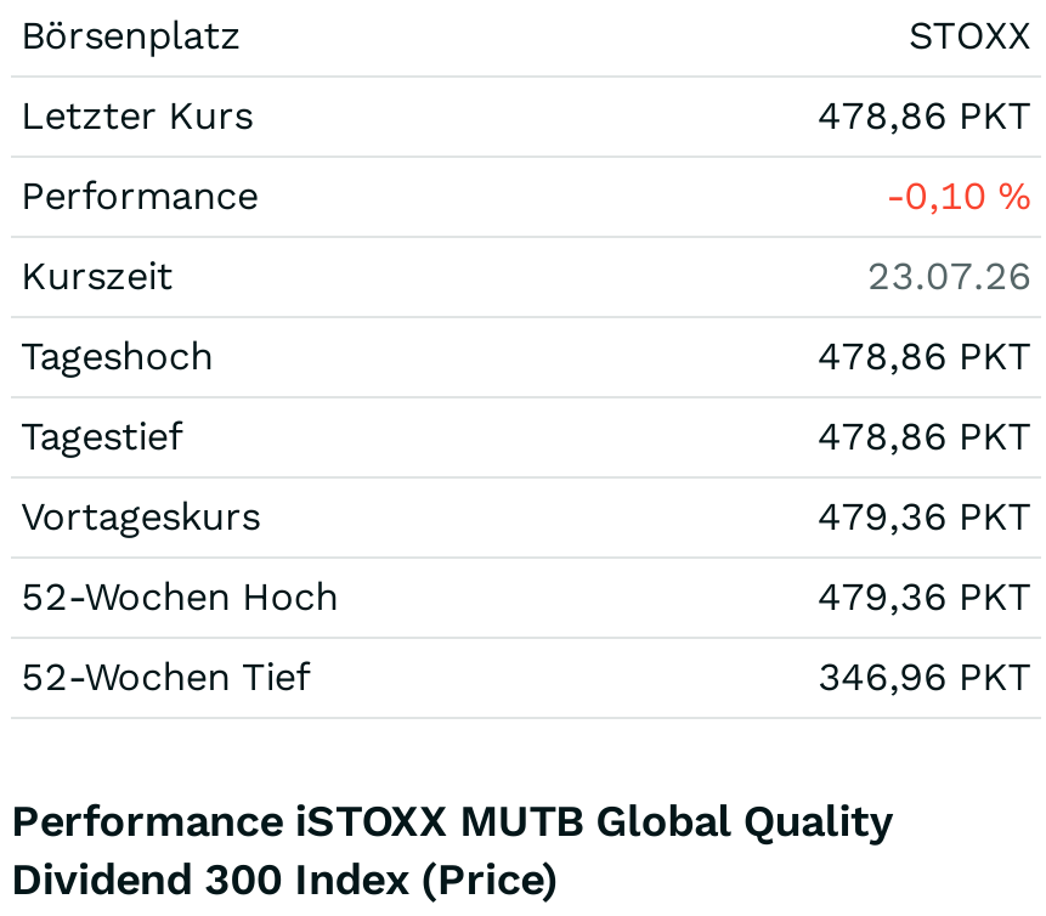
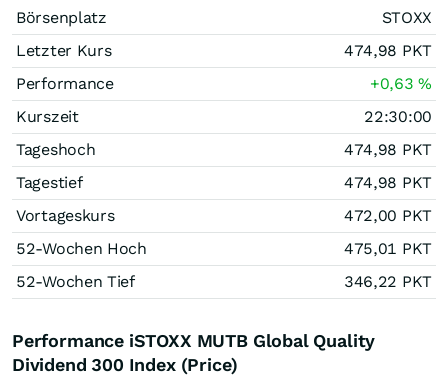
[818,92,1031,138] 478,86 PKT -> [344,41,432,60] 474,98 PKT
[886,173,1031,219] -0,10% -> [370,74,432,93] +0,63%
[867,253,1031,299] 23.07.26 -> [364,107,432,126] 22:30:00
[818,333,1031,379] 478,86 PKT -> [344,140,432,159] 474,98 PKT
[818,413,1031,459] 478,86 PKT -> [344,173,432,192] 474,98 PKT
[818,493,1031,539] 479,36 PKT -> [344,206,432,225] 472,00 PKT
[818,573,1031,620] 479,36 PKT -> [344,239,432,258] 475,01 PKT
[818,654,1031,700] 346,96 PKT -> [344,272,432,291] 346,22 PKT

